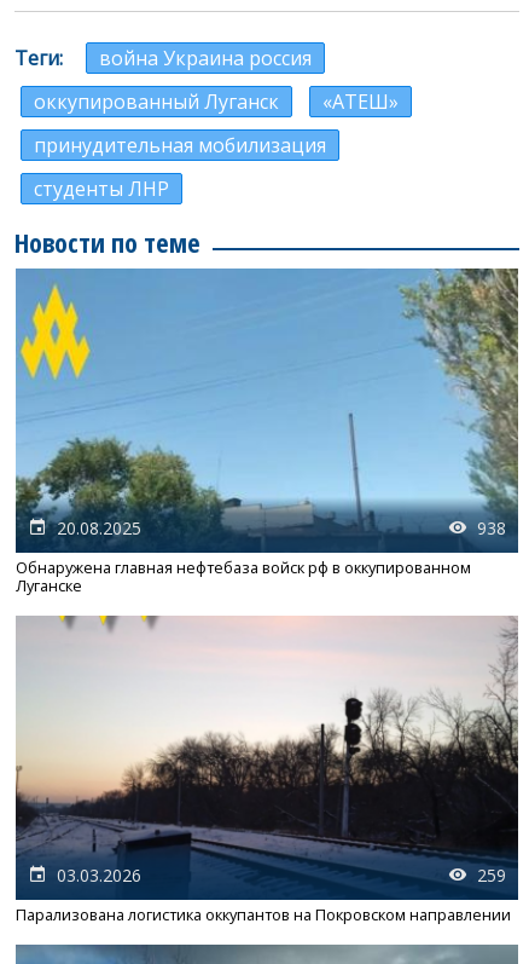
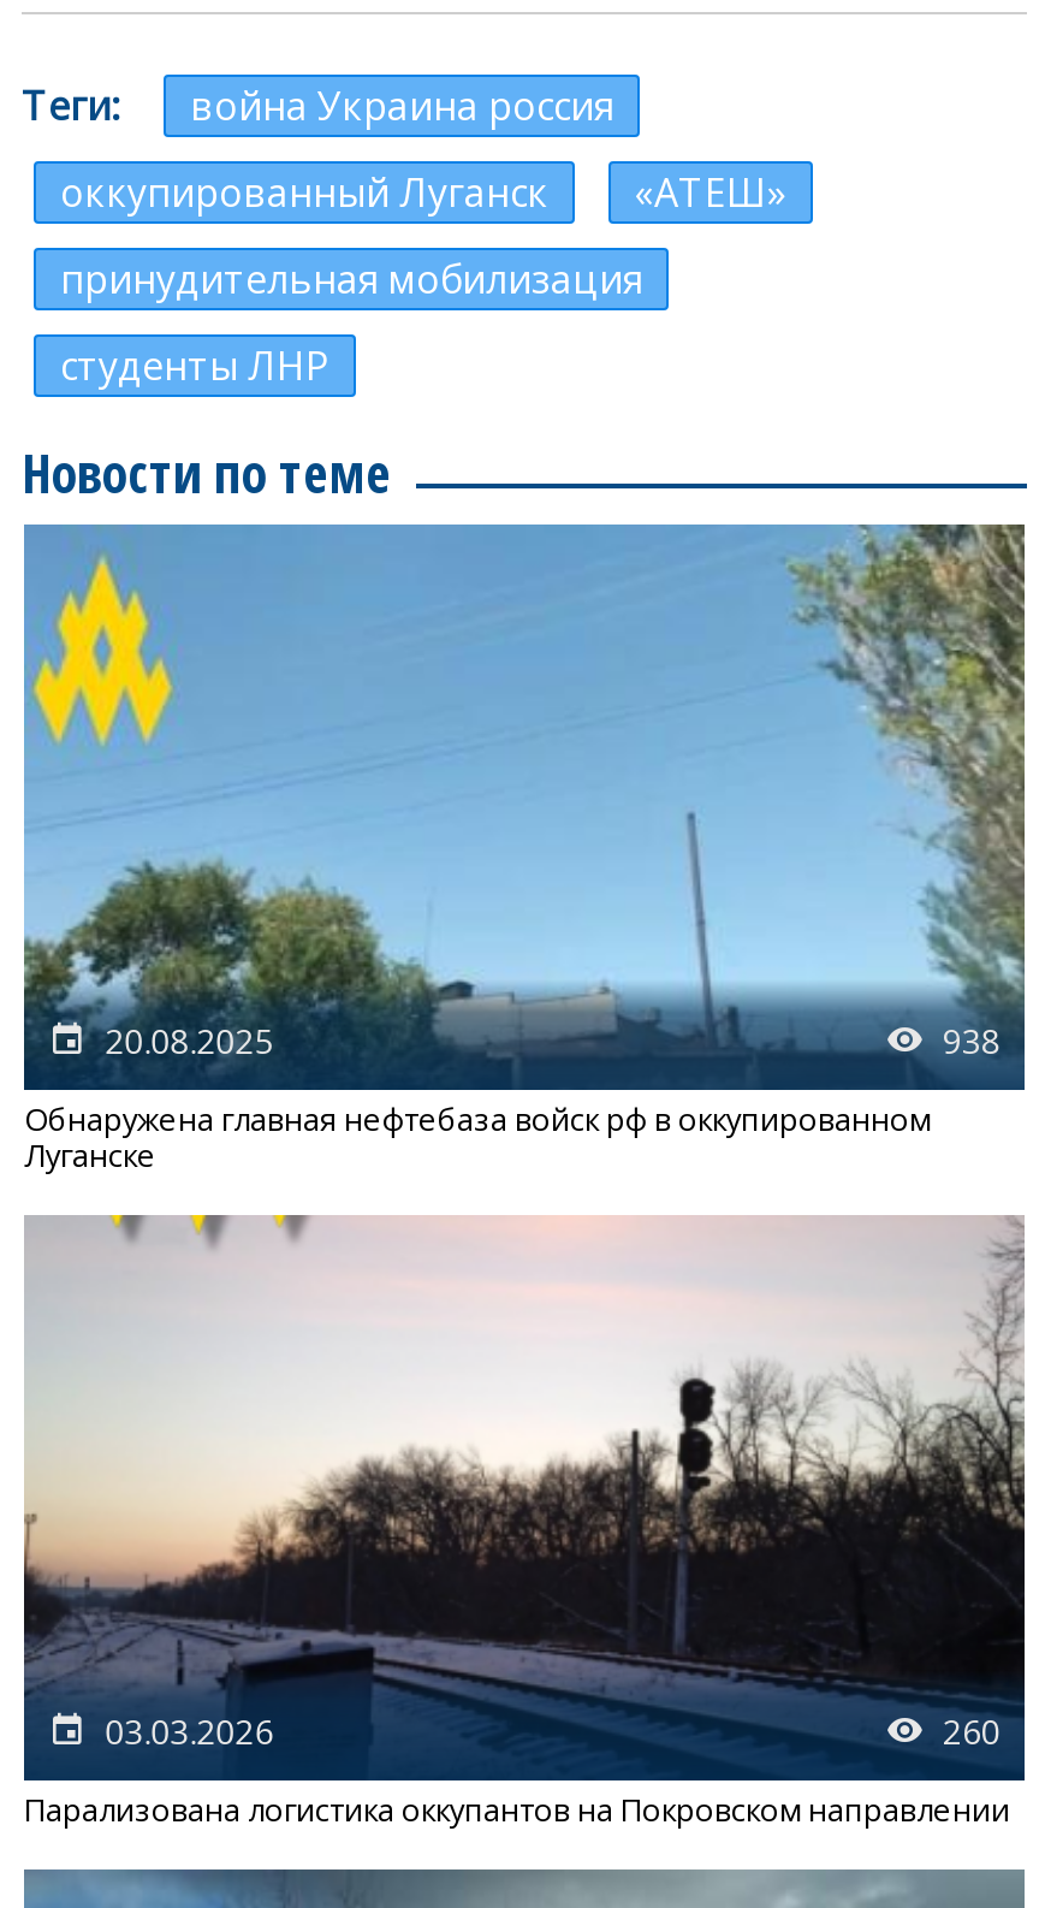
[477,864,506,887] 259 -> [943,1708,1001,1754] 260

